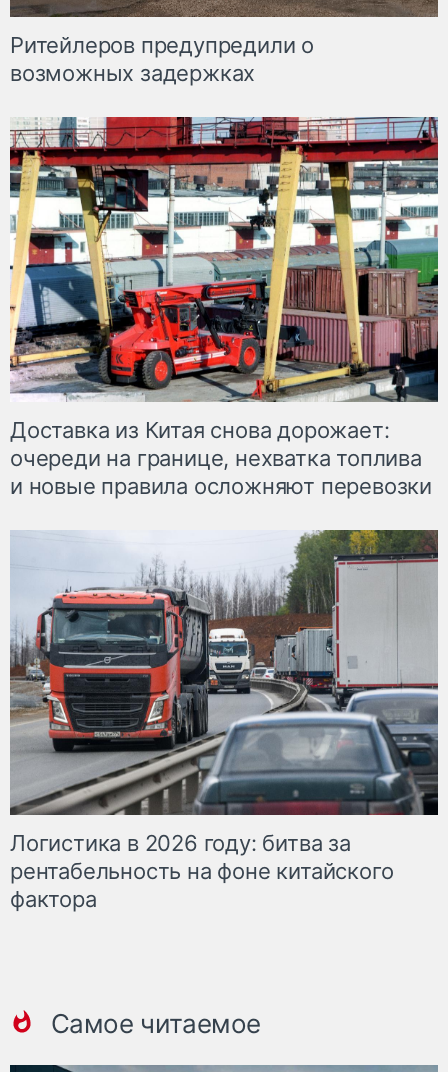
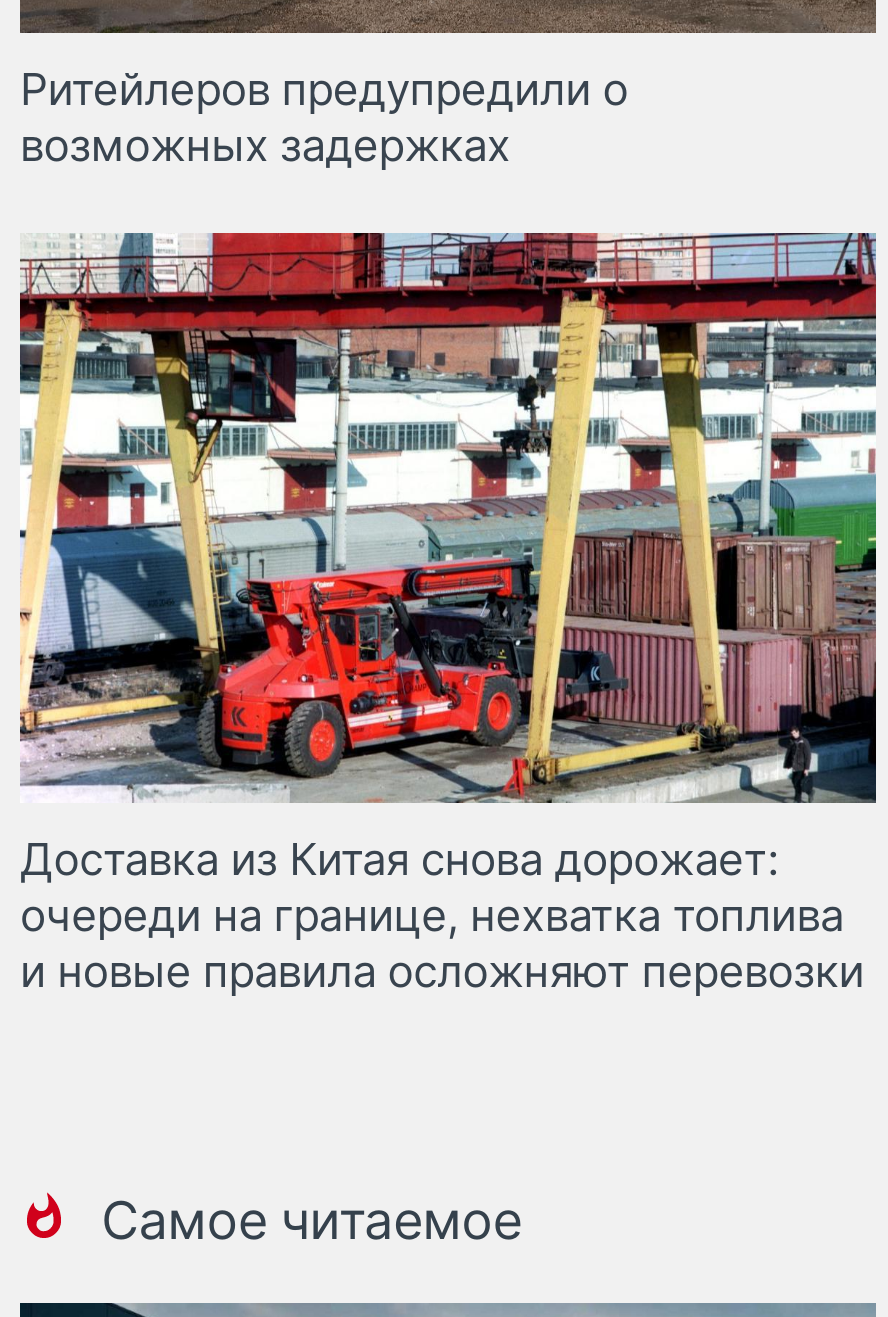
[9,529,439,912] [image] | Логистика в 2026 году: битва за | рентабельность на фоне китайского | фактора -> none

